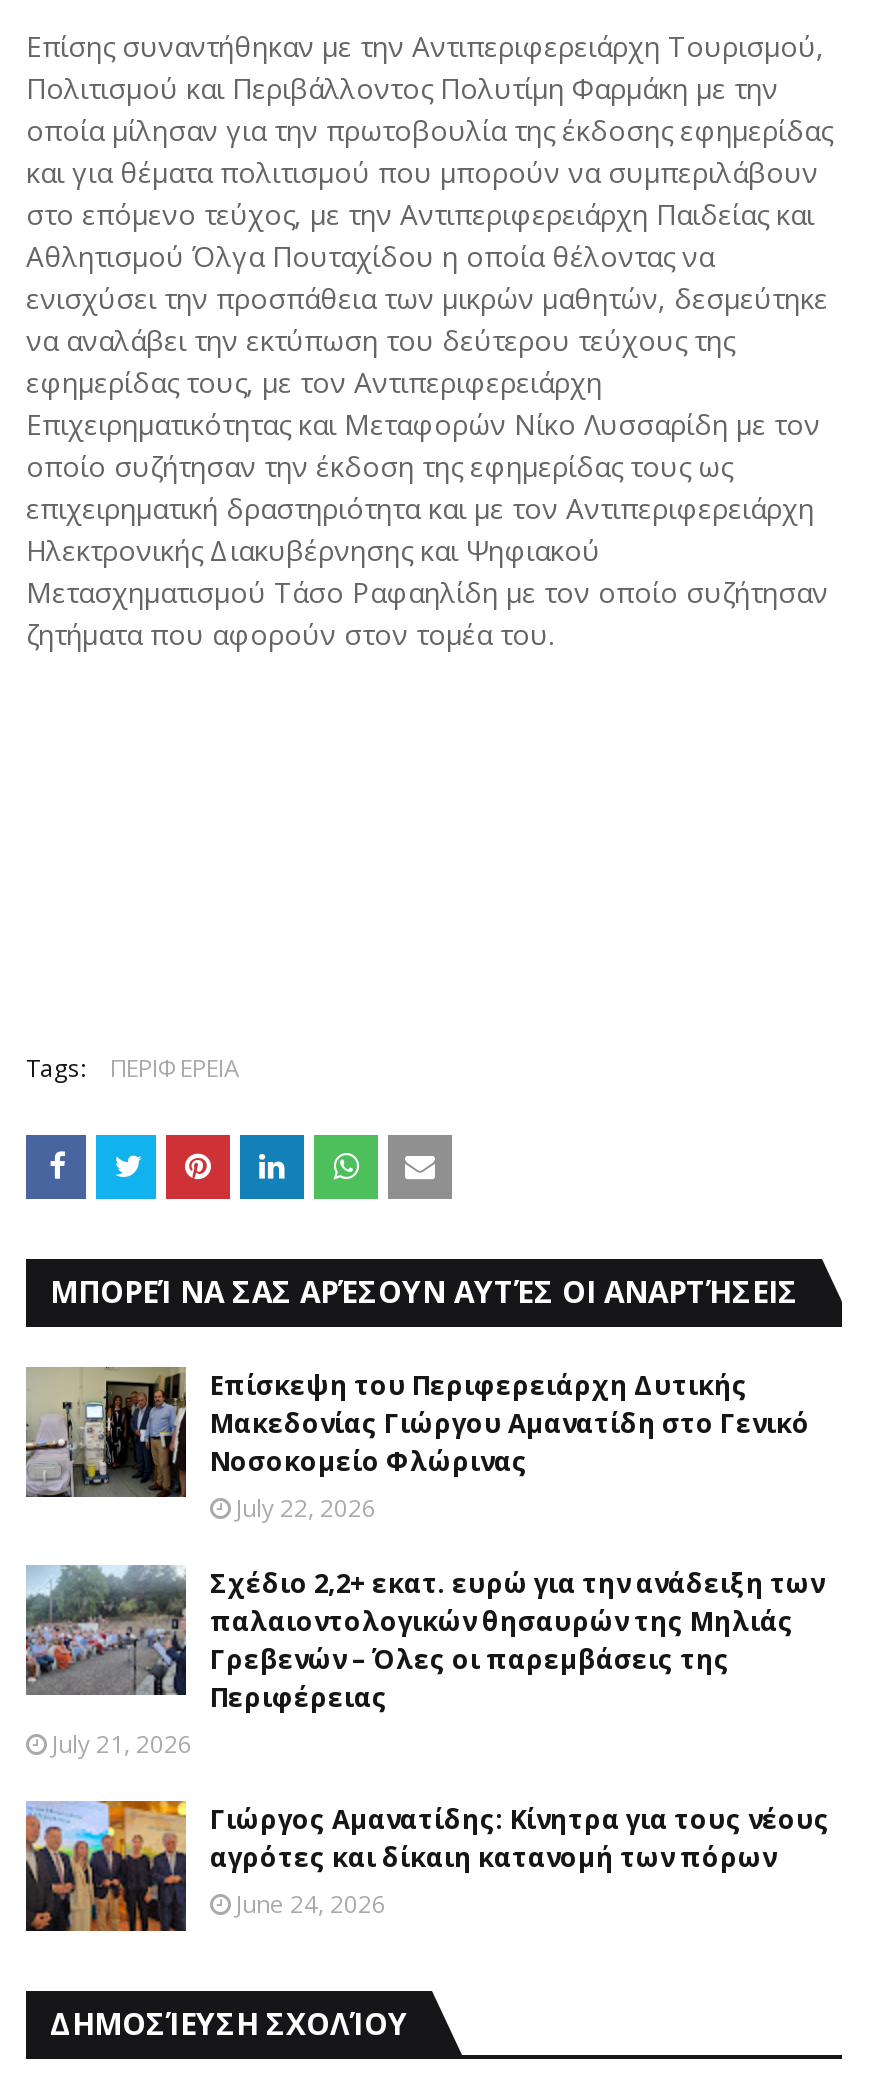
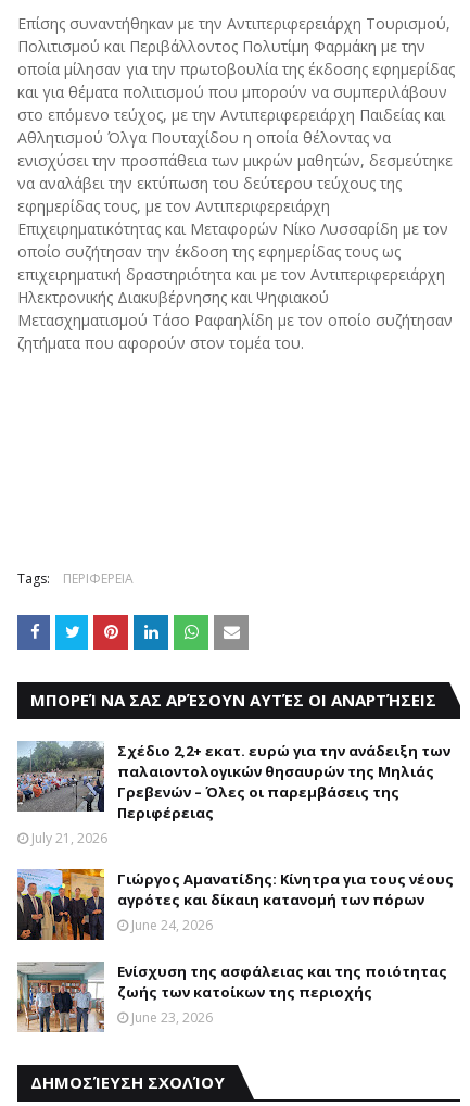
[26,1365,810,1524] [image] | Επίσκεψη του Περιφερειάρχη Δυτικής | Μακεδονίας Γιώργου Αμανατίδη στο Γενικό | Νοσοκομείο Φλώρινας | July 22, 2026 -> none
moved [22,1563,830,1920] -> [15,740,454,934]: [image] | Σχέδιο 2,2+ εκατ. ευρώ για την ανάδειξη των | παλαιοντολογικών θησαυρών της Μηλιάς | ... | αγρότες και δίκαιη κατανομή των πόρων | June 24, 2026
none -> [16,960,447,1033] [image] | Eνίσχυση της ασφάλειας και της ποιότητας | ζωής των κατοίκων της περιοχής | June 23, 2026

